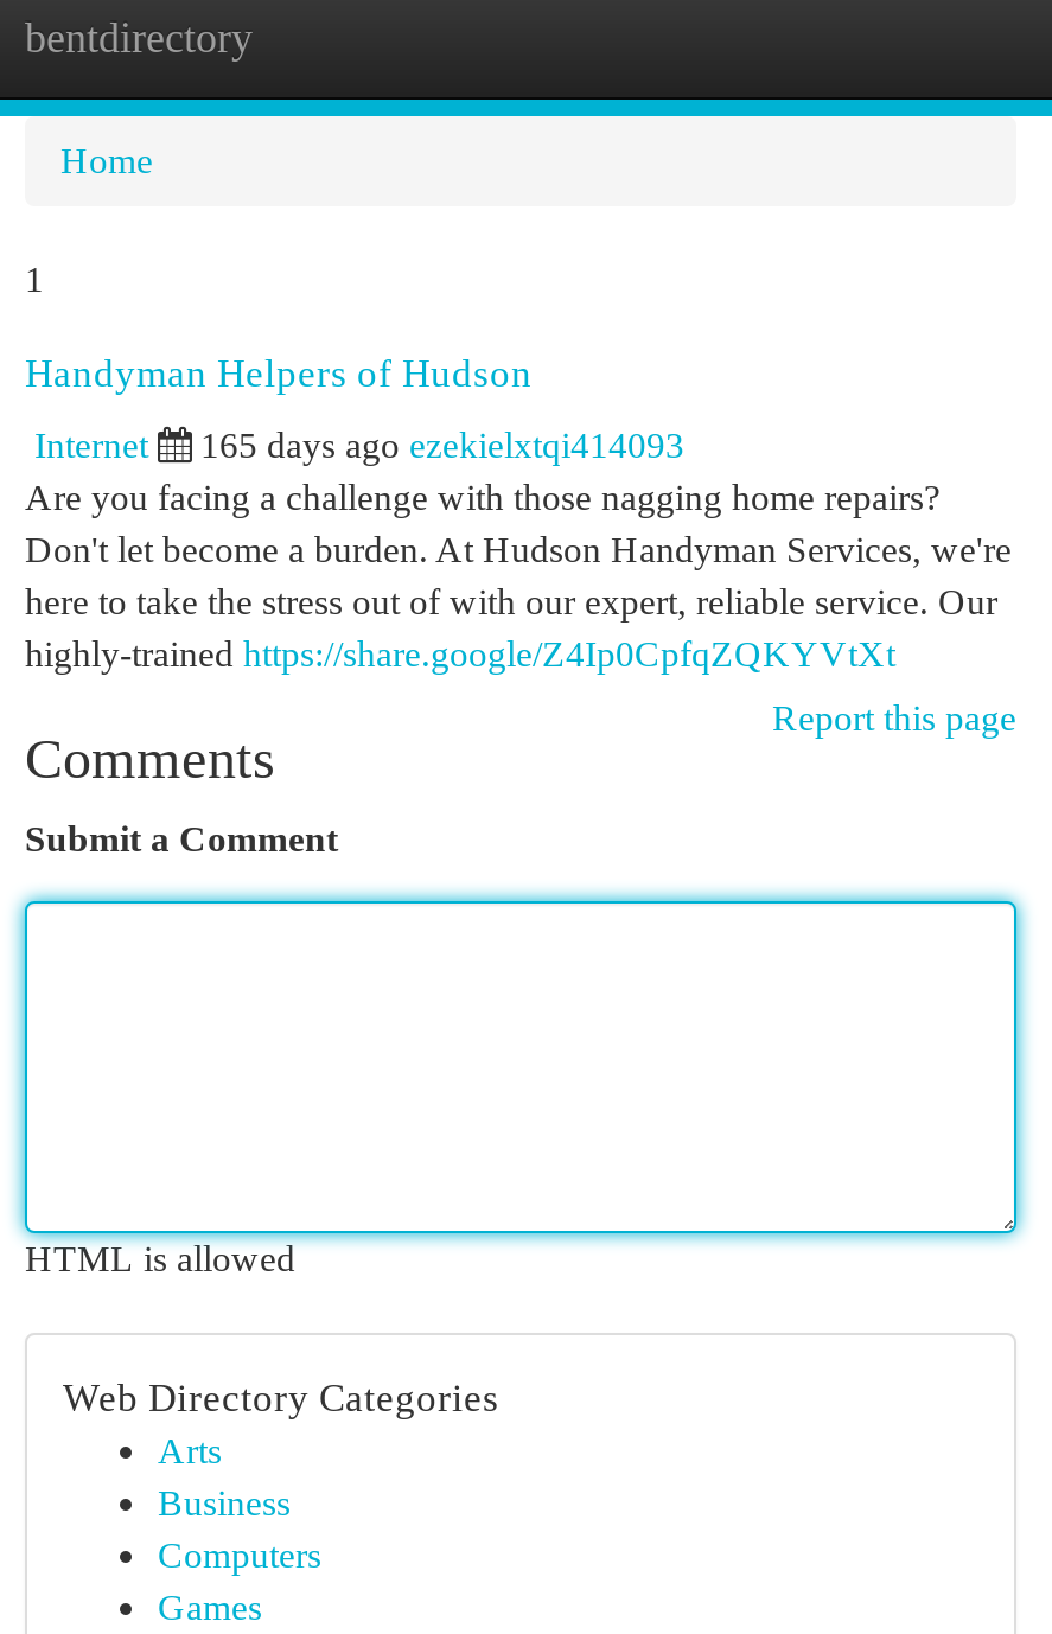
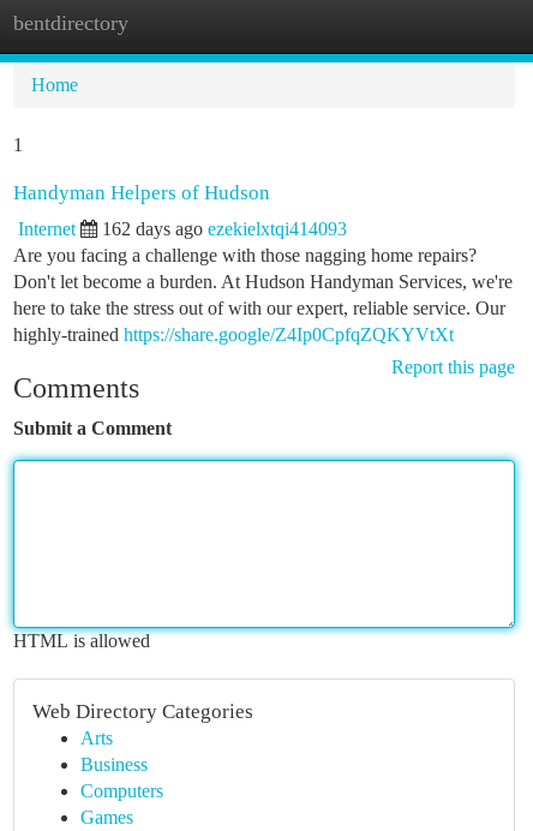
[200,425,684,465] 165 days ago ezekielxtqi414093 -> [102,219,347,239] 162 days ago ezekielxtqi414093

